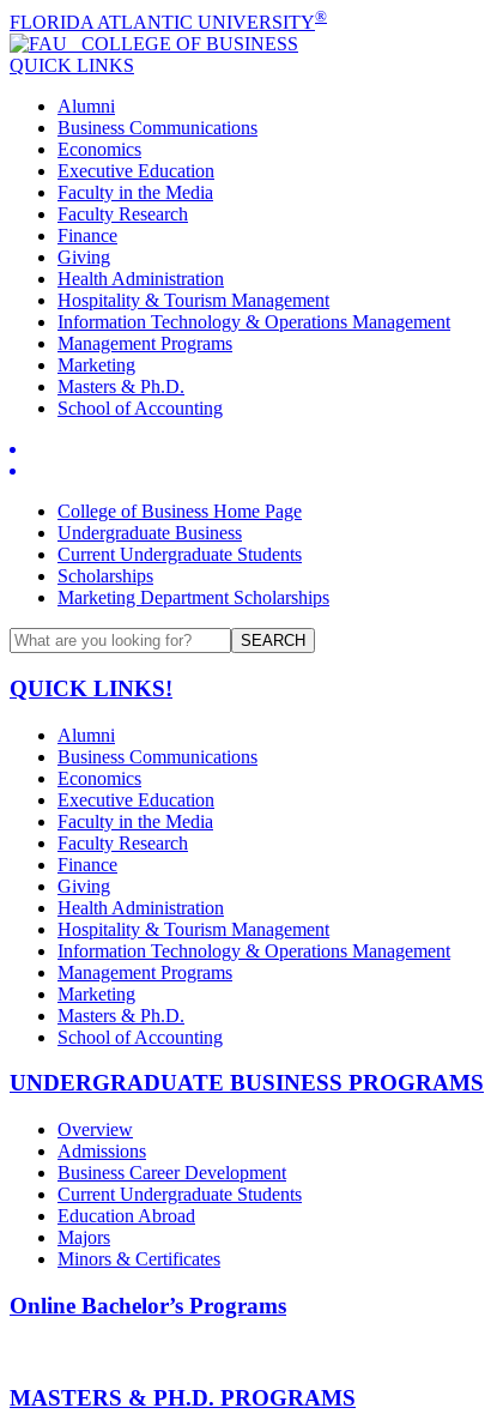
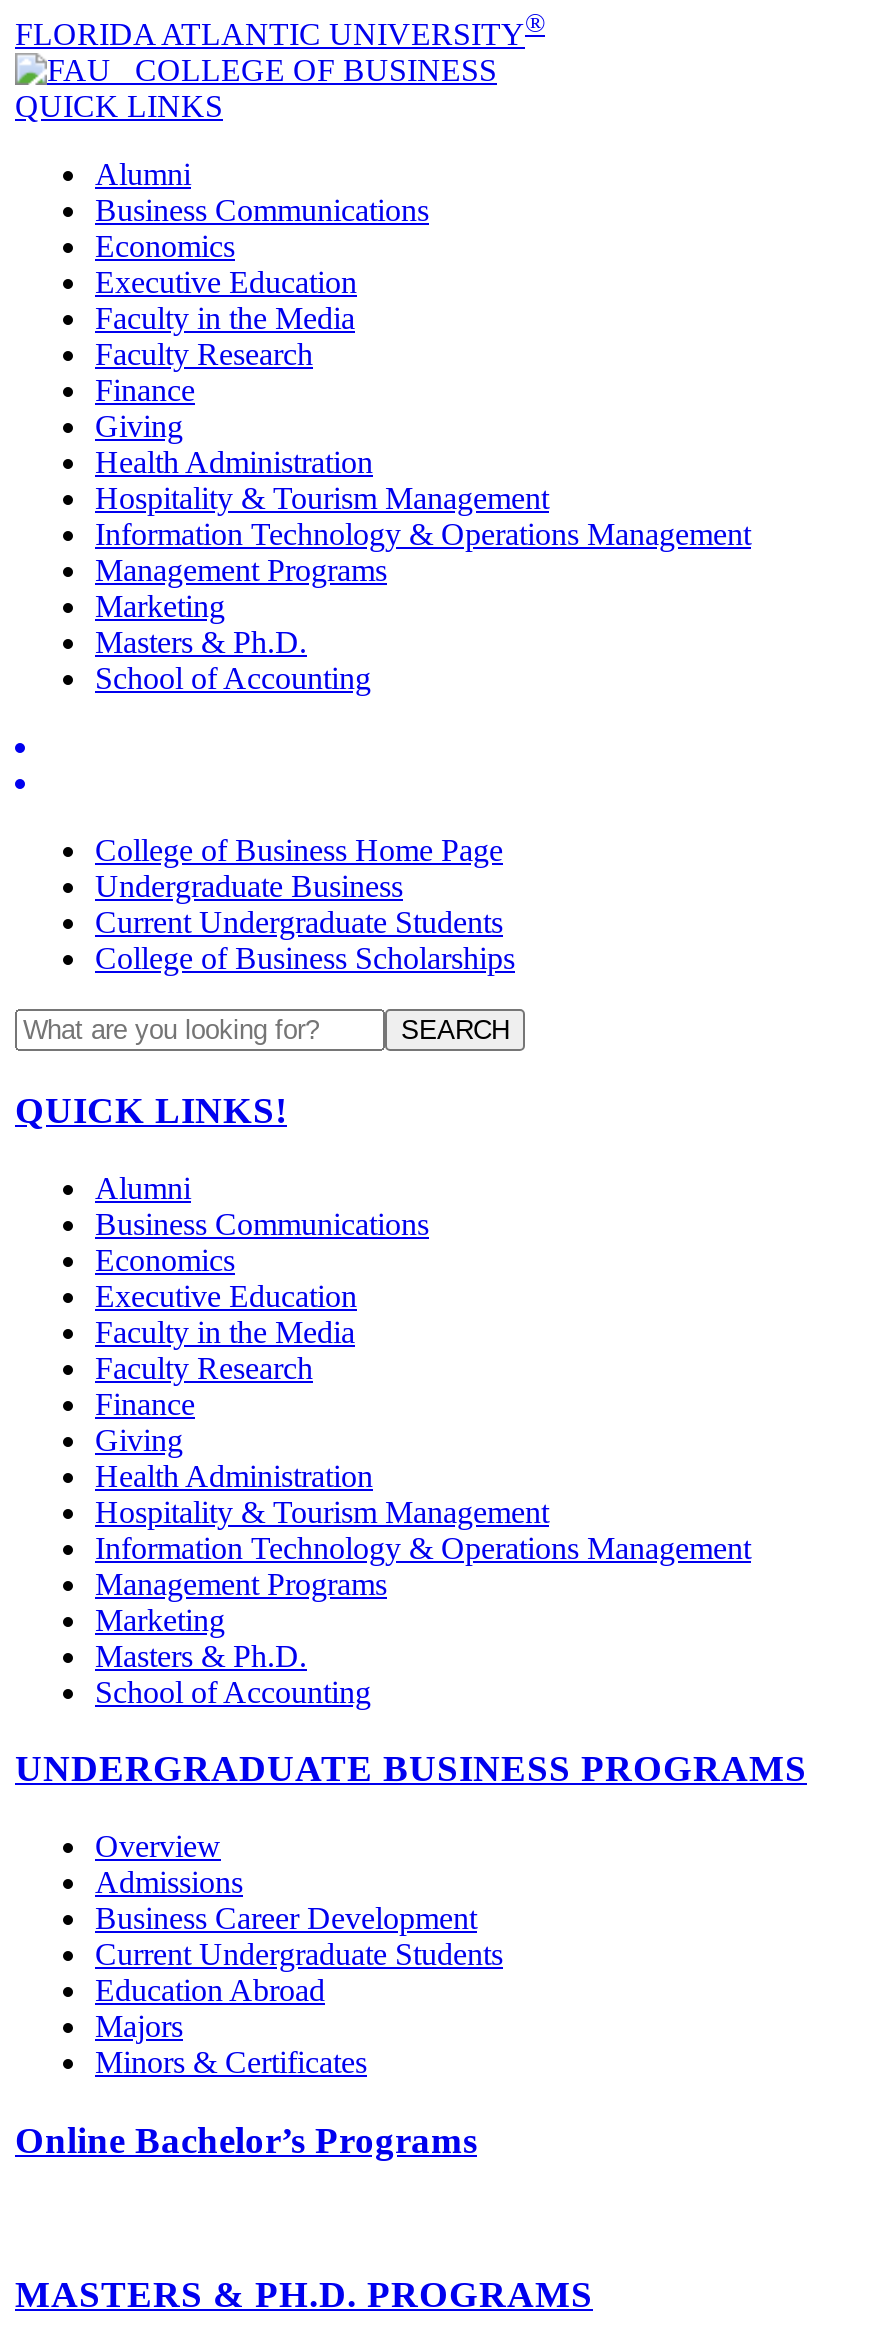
[57,566,329,608] Scholarships | Marketing Department Scholarships -> [95,942,515,976] College of Business Scholarships

